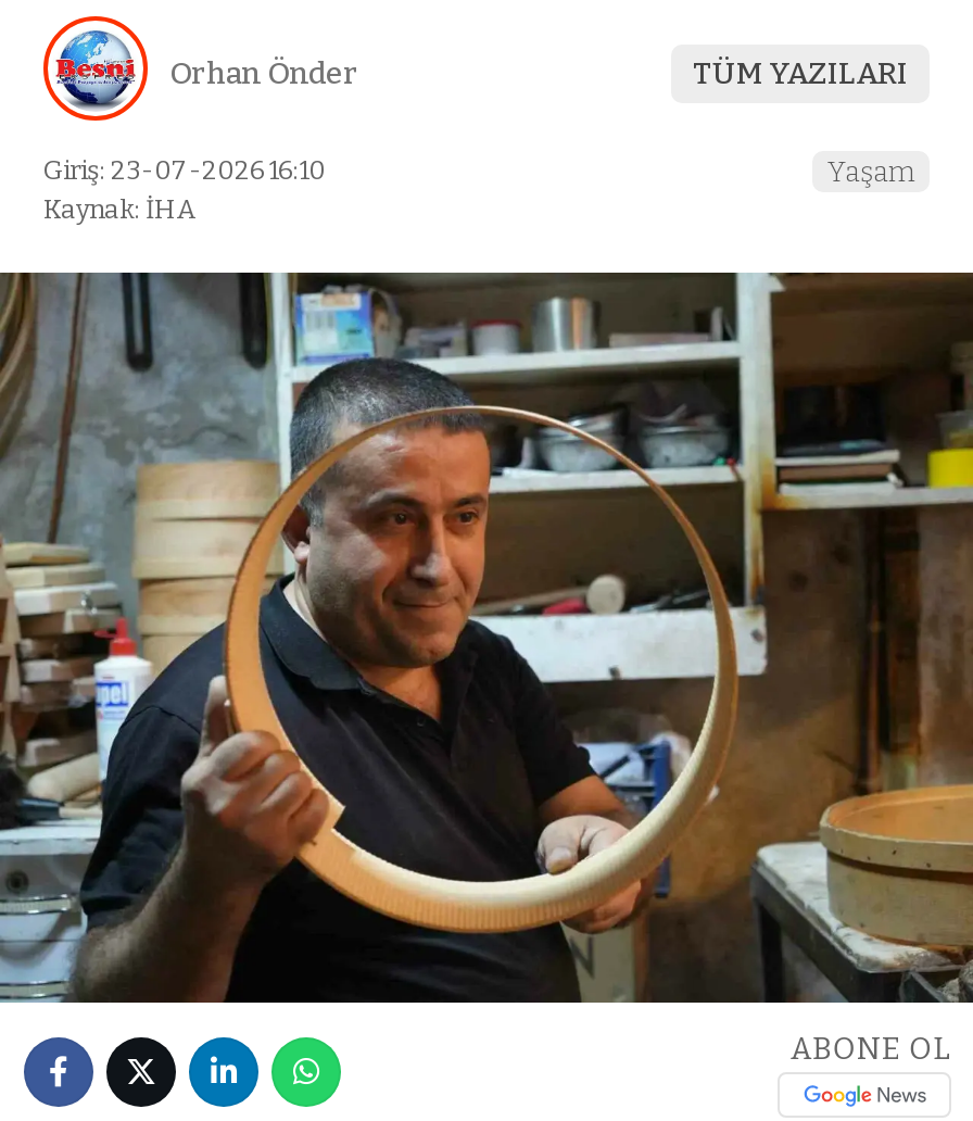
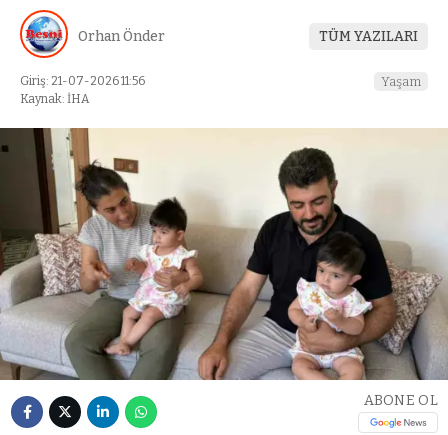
[43,154,326,185] Giriş: 23-07-2026 16:10 -> [20,73,145,87] Giriş: 21-07-2026 11:56
[7,270,966,1005] [image] -> [3,128,445,381] [image]

